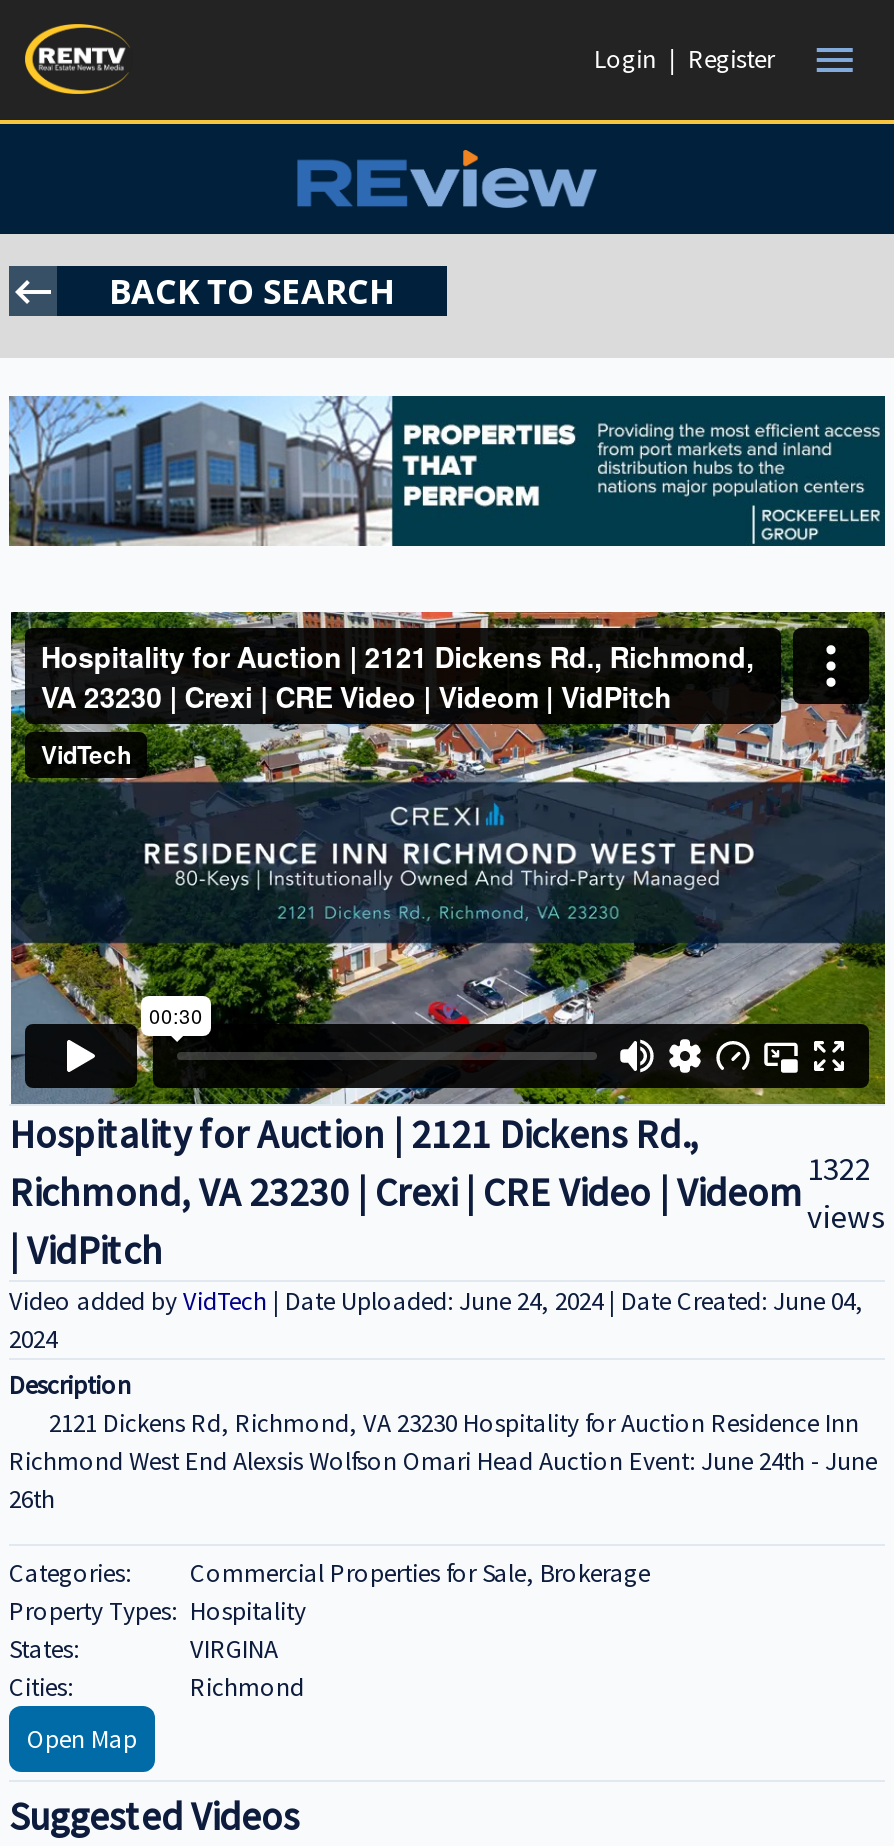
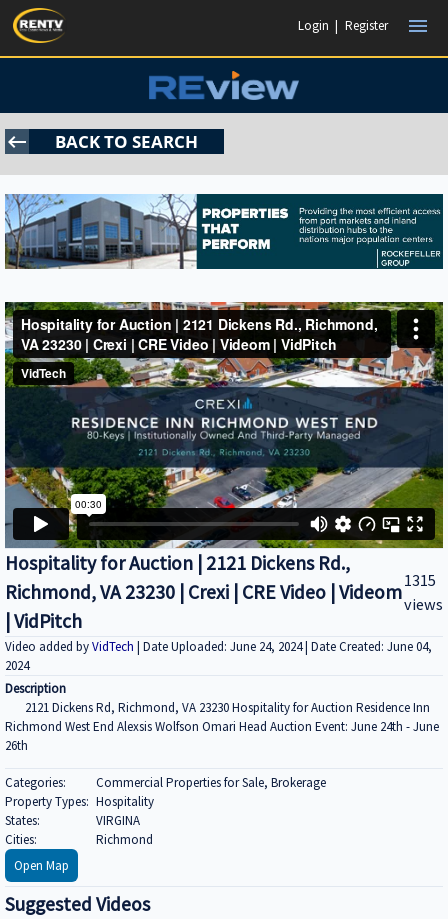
[807,1149,871,1189] 1322 -> [404,570,436,590] 1315

